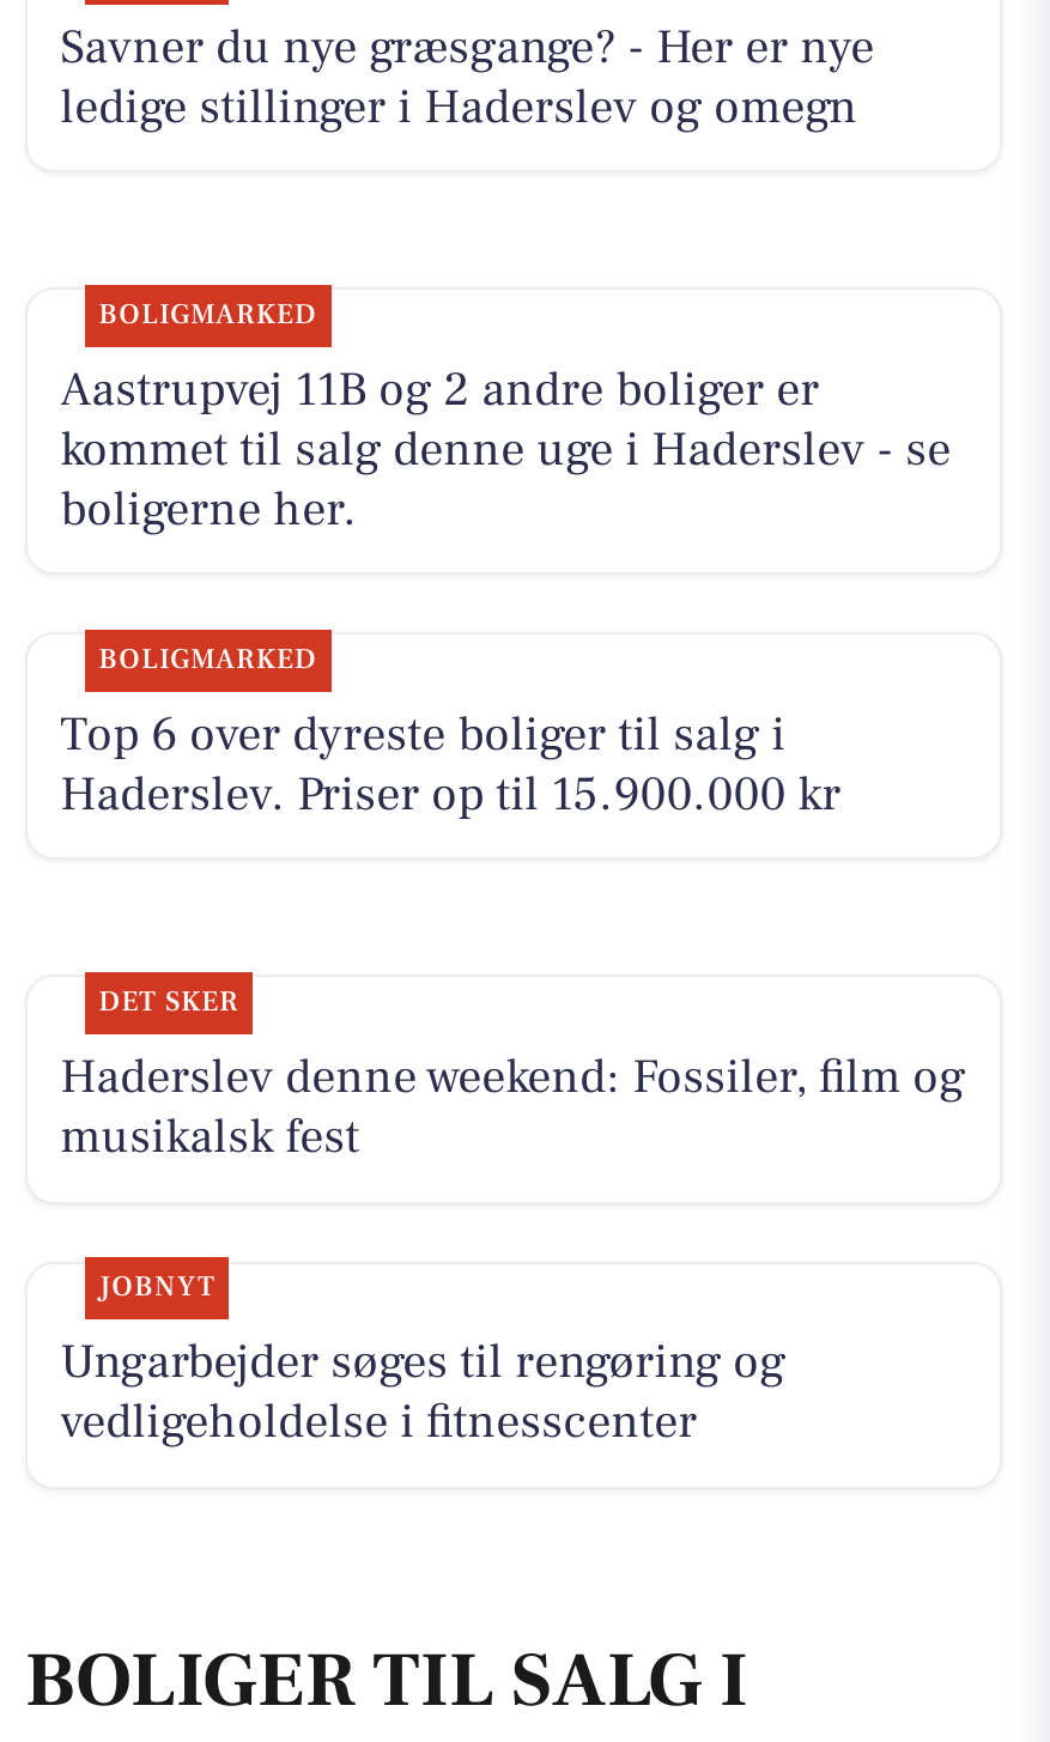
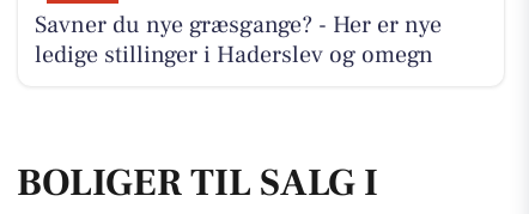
[60,297,951,826] BOLIGMARKED | Aastrupvej 11B og 2 andre boliger er | kommet til salg denne uge i Haderslev - se | boligerne her. | BOLIGMARKED | Top 6 over dyreste boliger til salg i | Haderslev. Priser op til 15.900.000 kr -> none
[60,985,965,1455] DET SKER | Haderslev denne weekend: Fossiler, film og | musikalsk fest | JOBNYT | Ungarbejder søges til rengøring og | vedligeholdelse i fitnesscenter -> none

